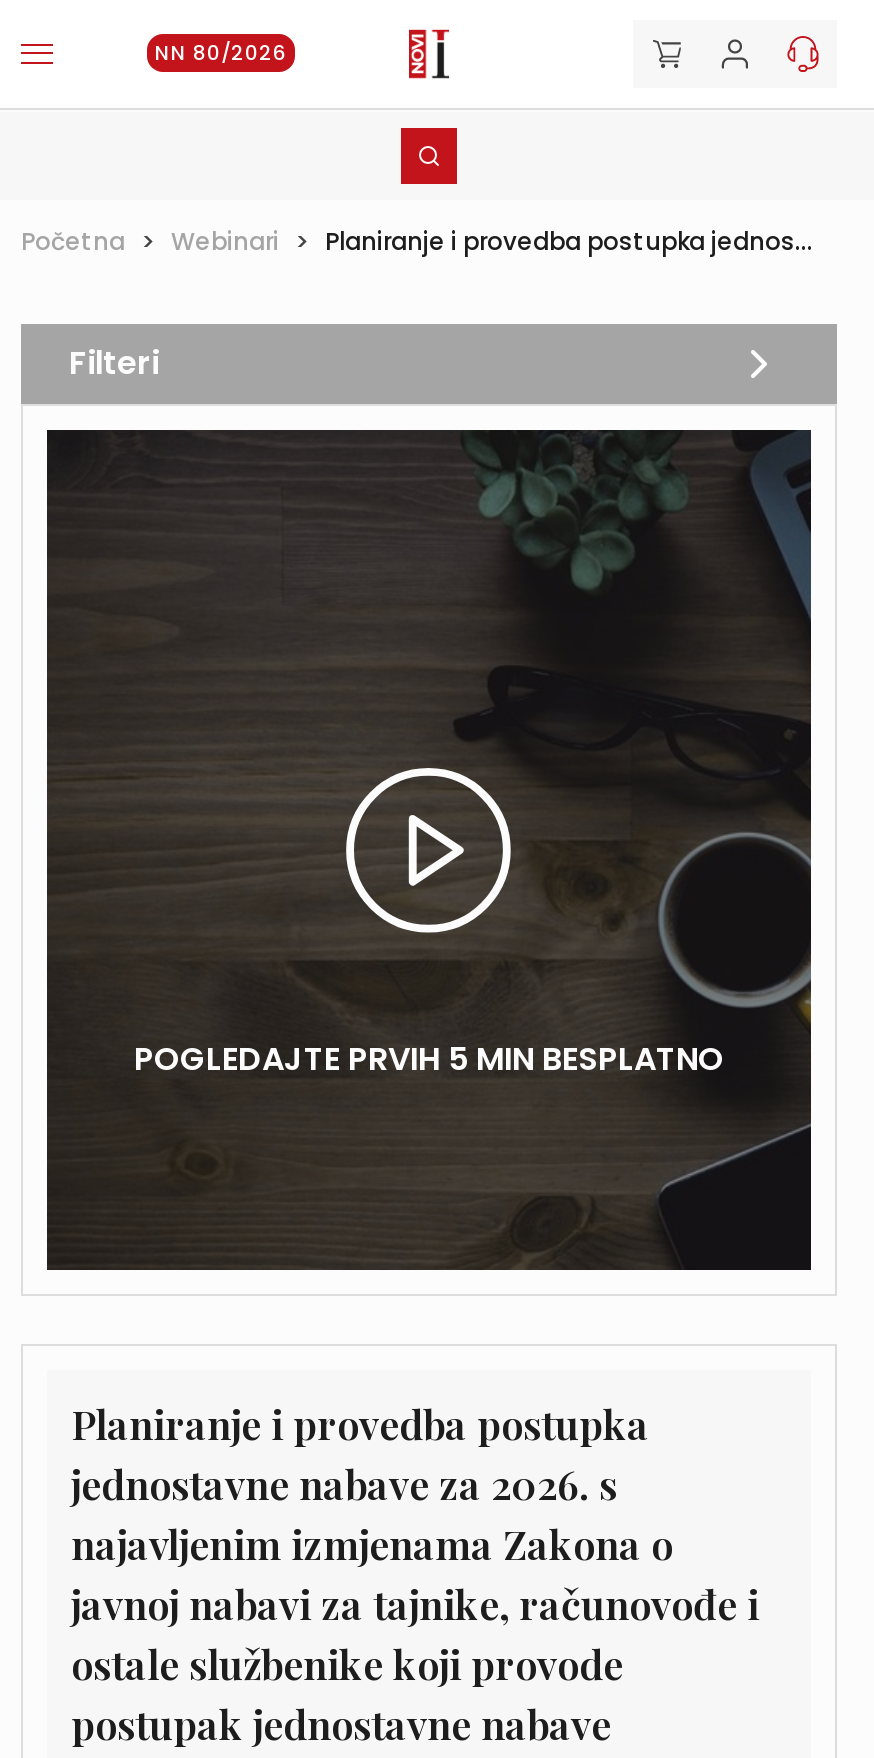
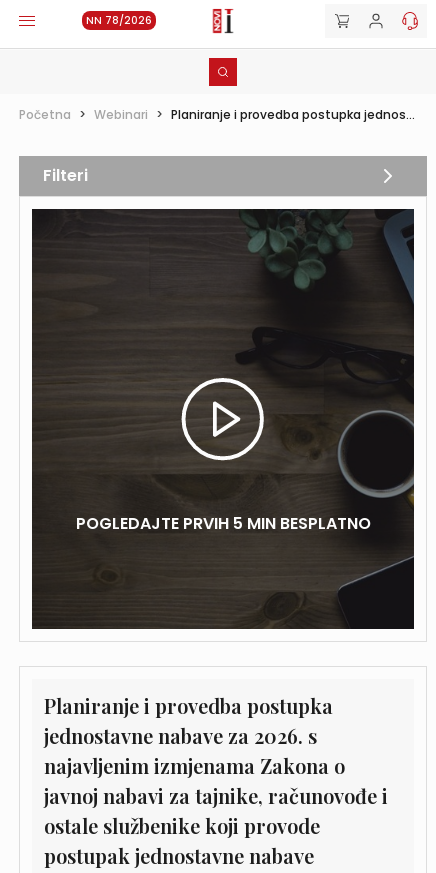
[155,38,287,68] NN 80/2026 -> [86,13,152,28] NN 78/2026

